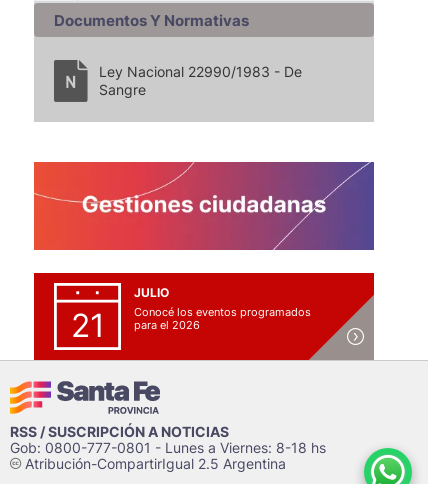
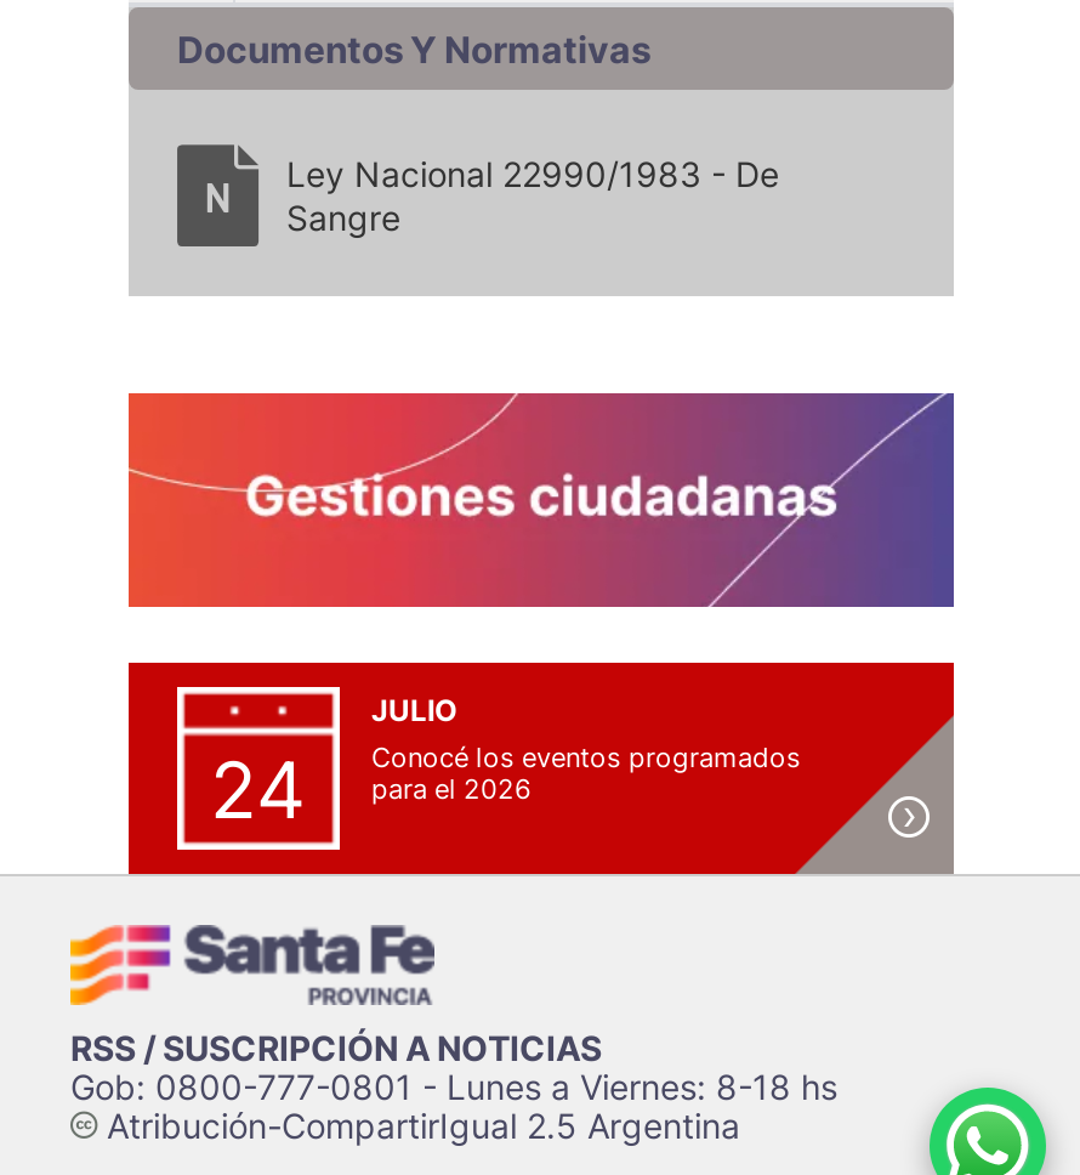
[70,306,104,345] 21 -> [210,743,307,838] 24

